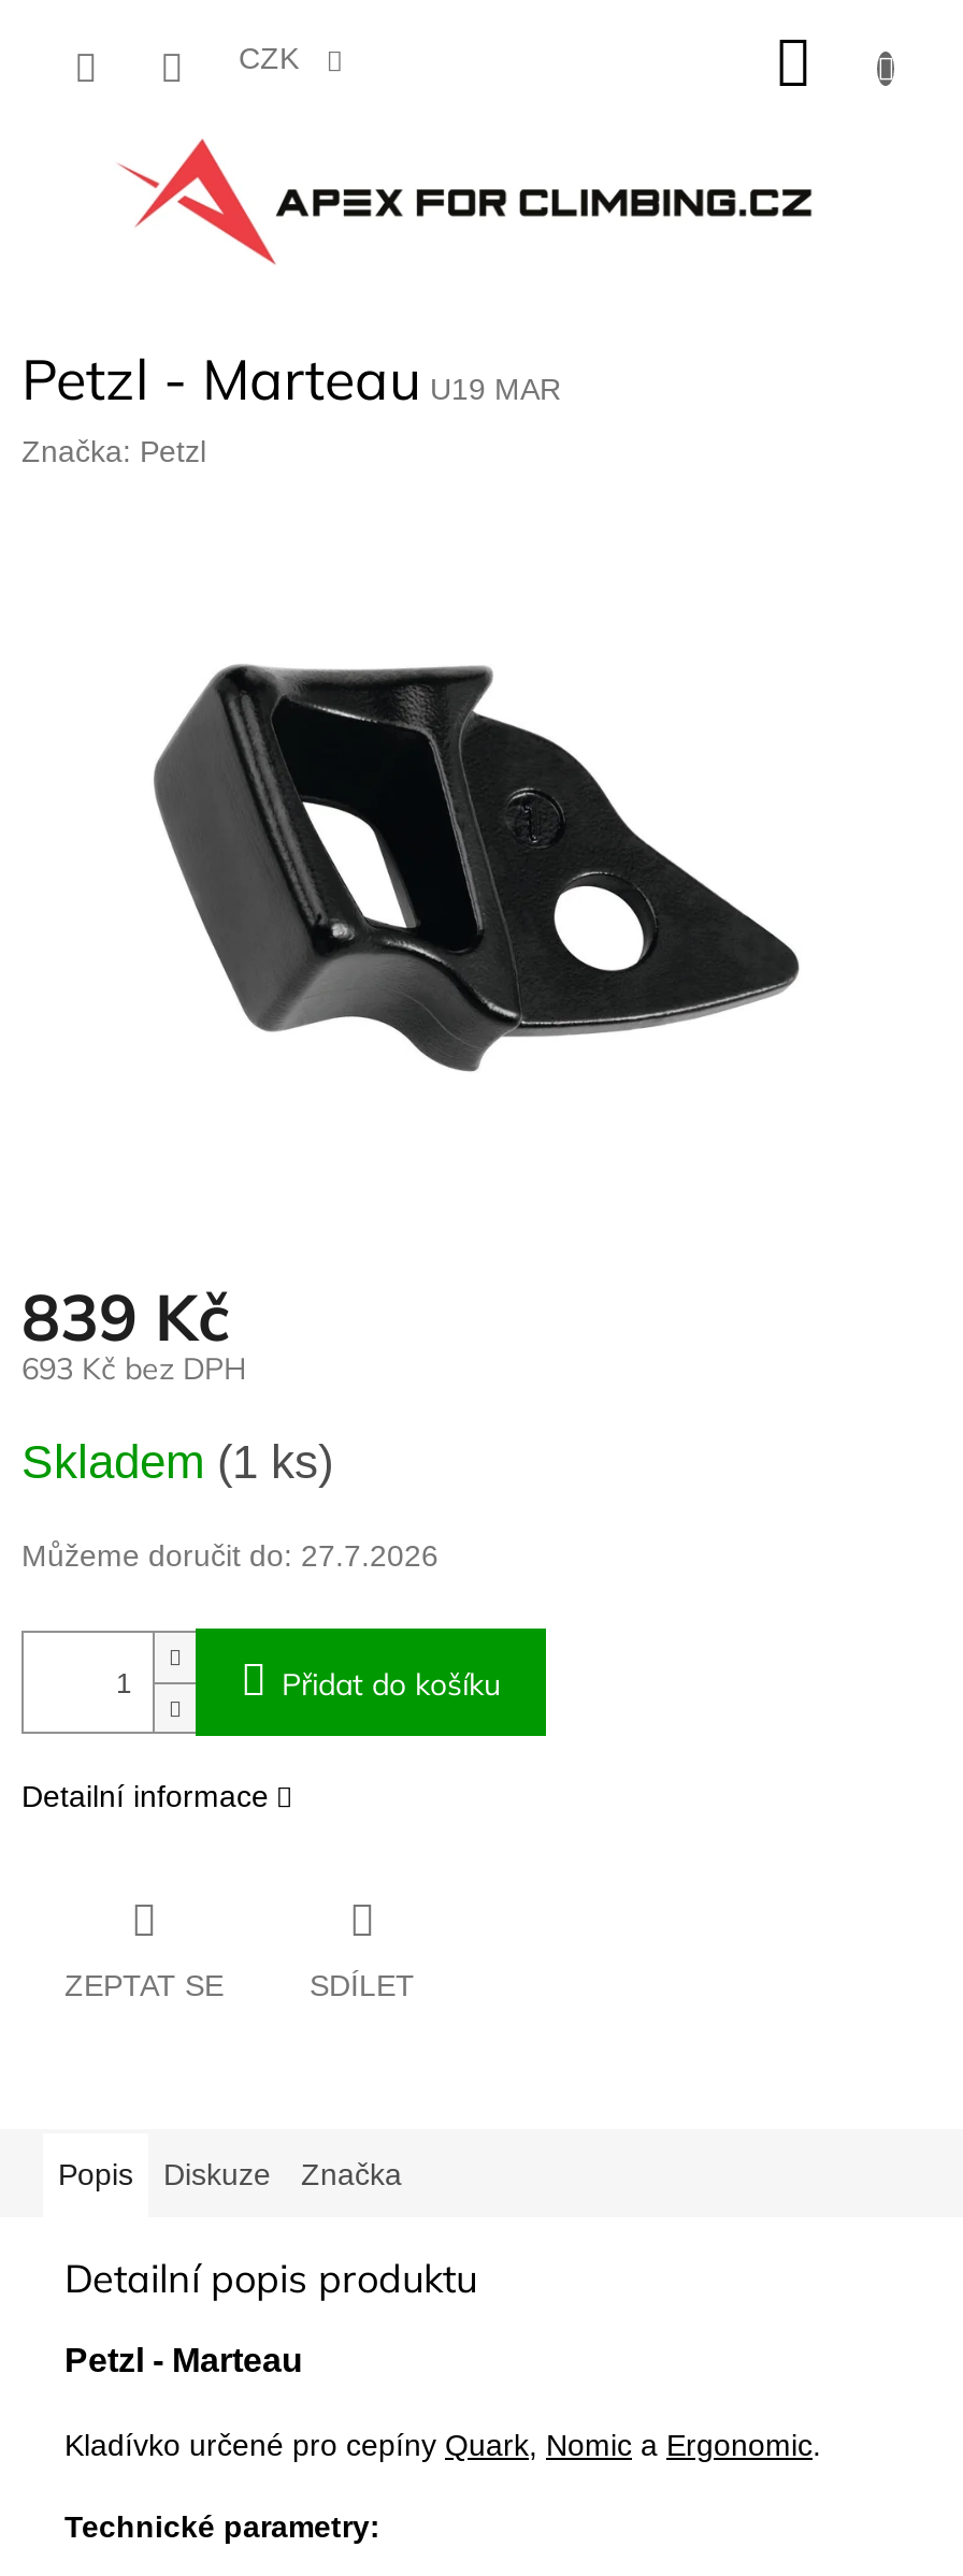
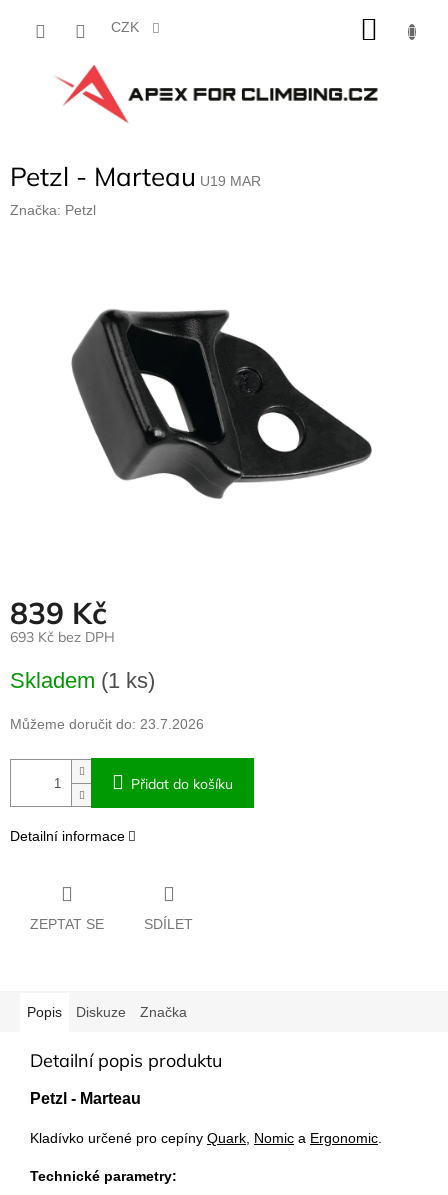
[21,1539,439,1574] Můžeme doručit do: 27.7.2026 -> [10,716,204,732] Můžeme doručit do: 23.7.2026

